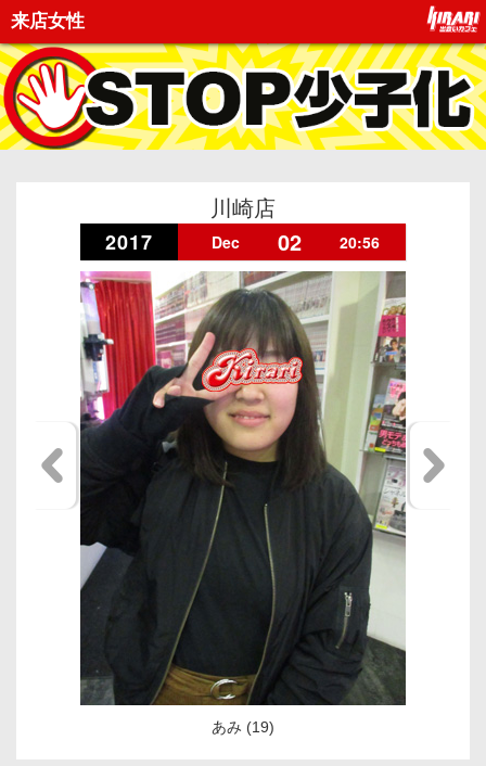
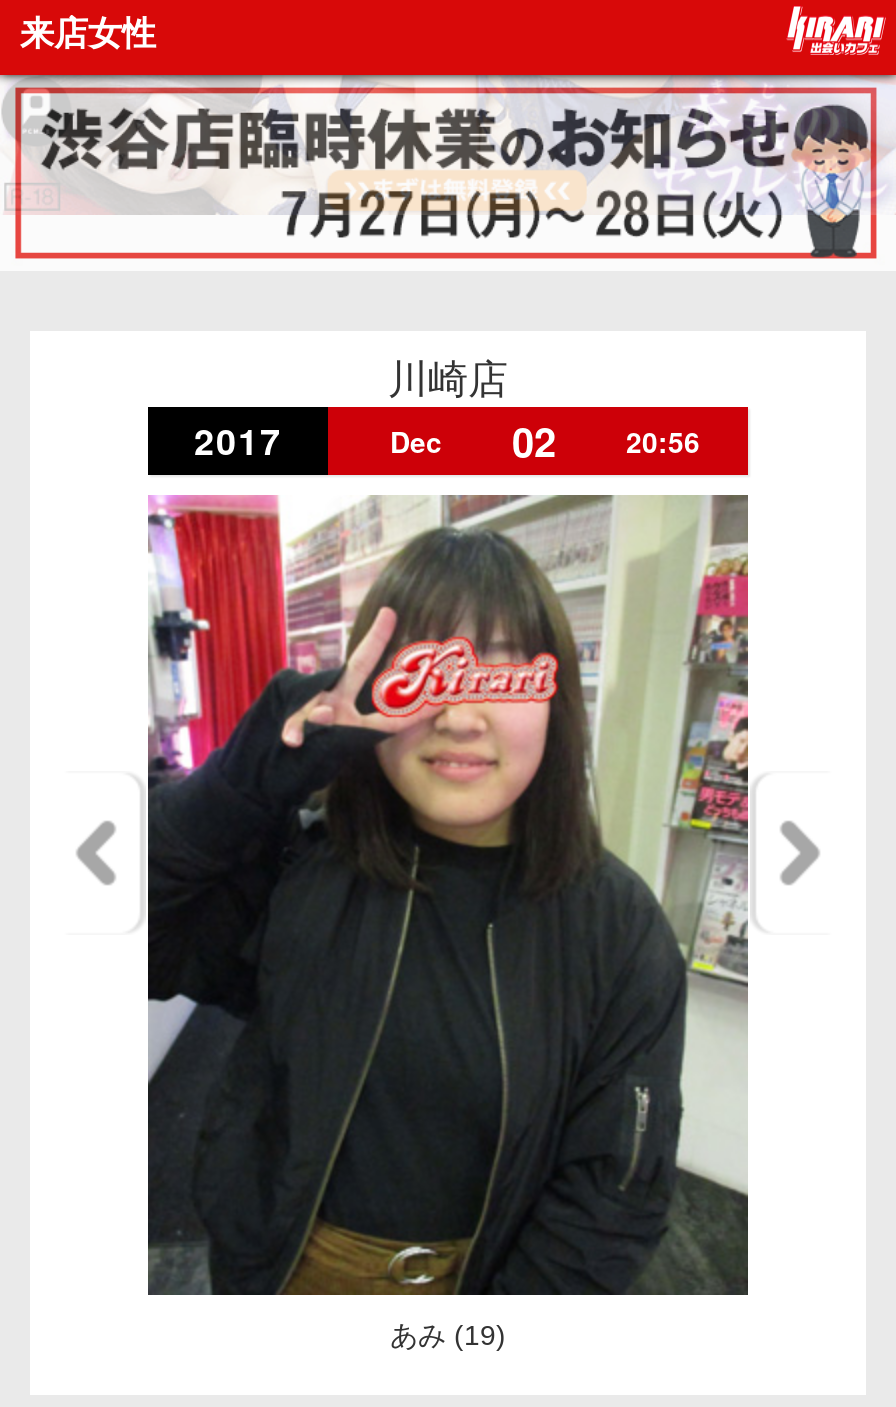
[3,42,483,151] [image] -> [6,73,890,271] [image]

